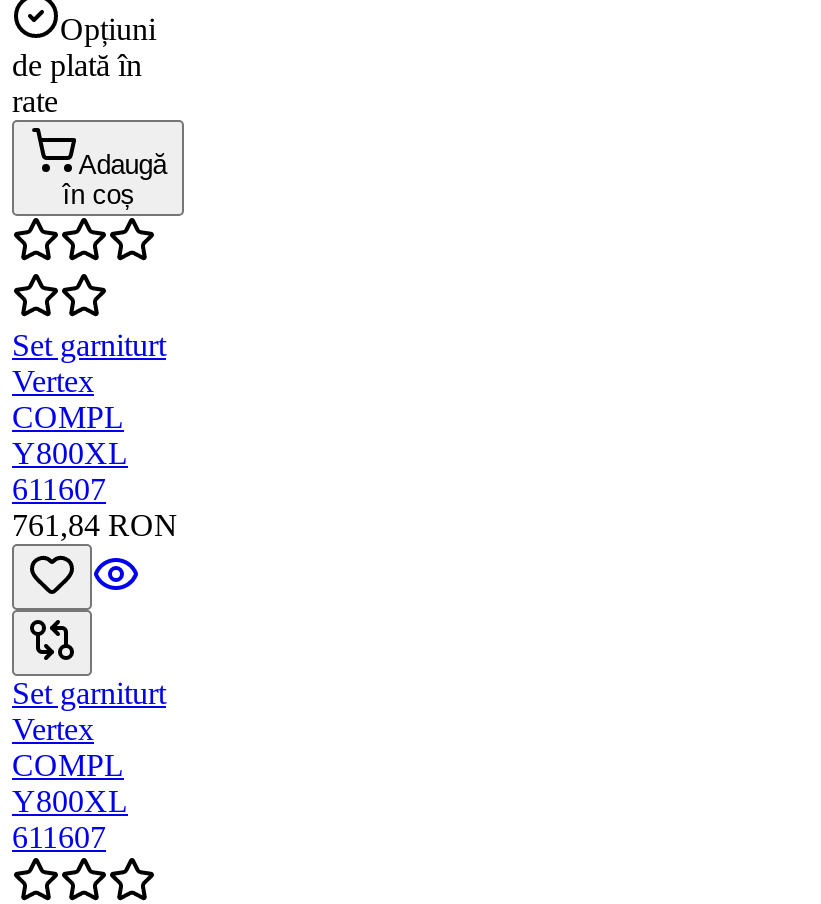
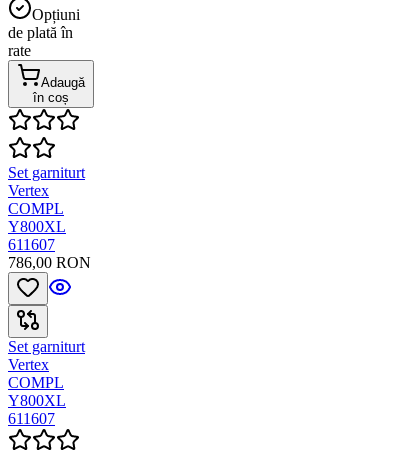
[12,509,178,543] 761,84 RON -> [8,254,91,271] 786,00 RON

